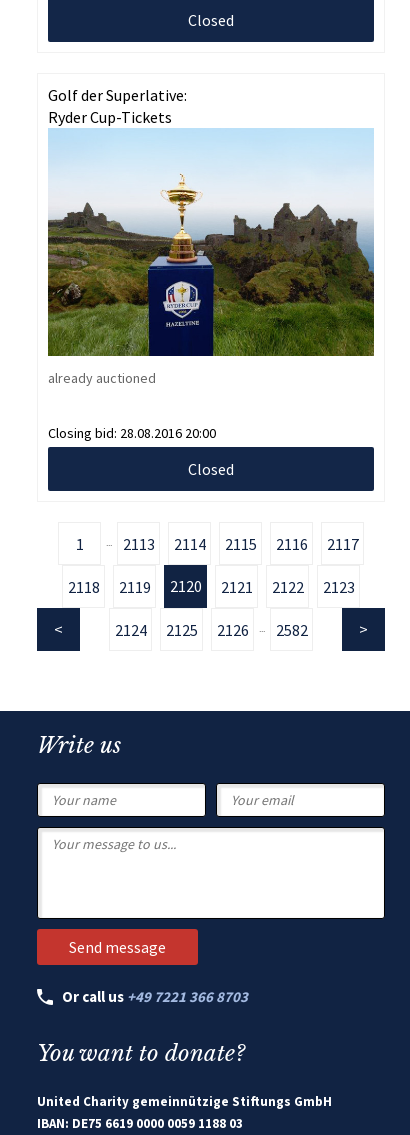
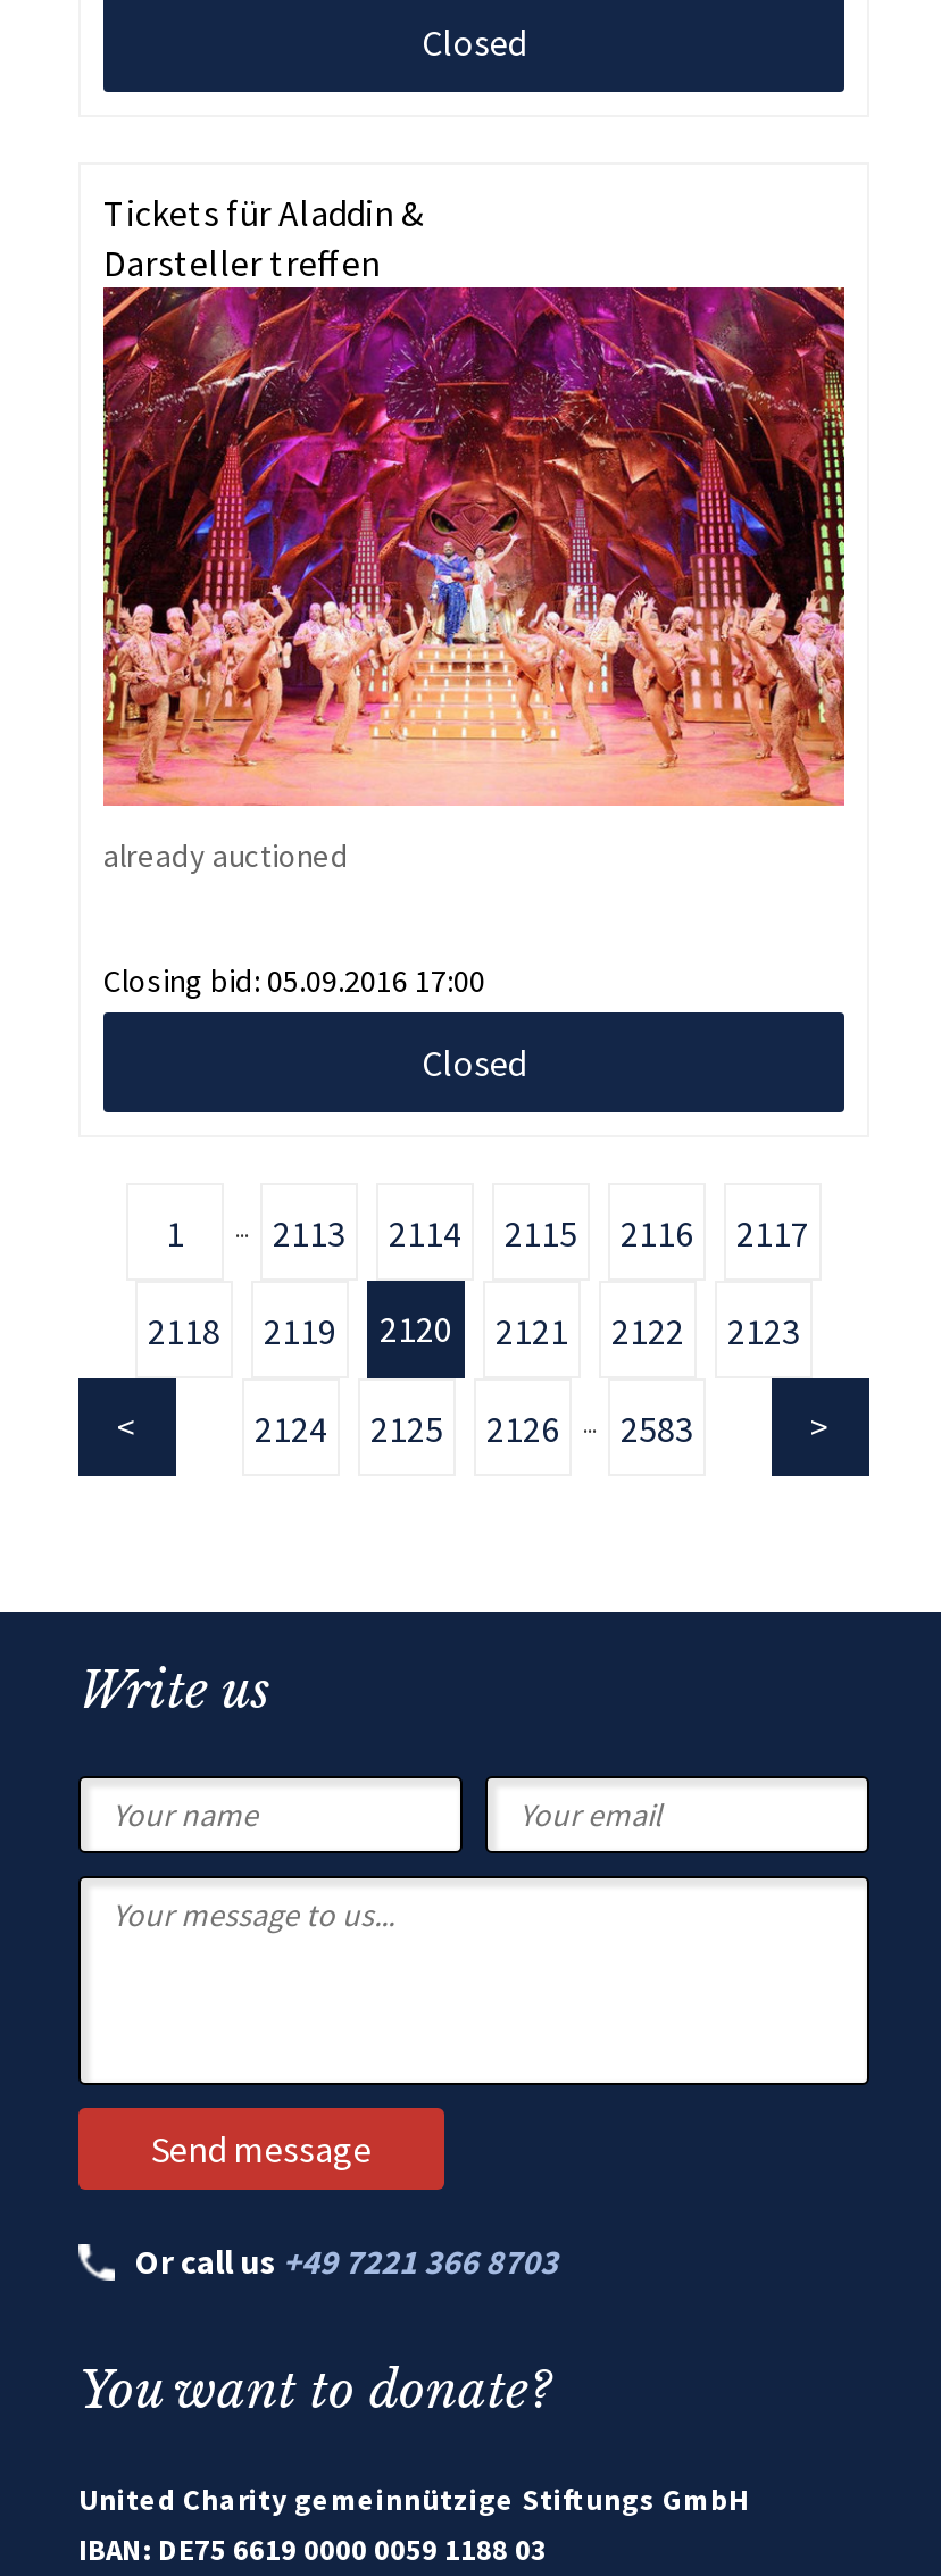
[48,85,187,127] Golf der Superlative: | Ryder Cup-Tickets -> [103,189,424,285] Tickets für Aladdin & | Darsteller treffen
[47,128,375,357] [image] -> [101,285,847,808] [image]
[48,424,216,442] Closing bid: 28.08.2016 20:00 -> [103,960,485,1001] Closing bid: 05.09.2016 17:00
[275,620,307,640] 2582 -> [621,1406,693,1451] 2583

